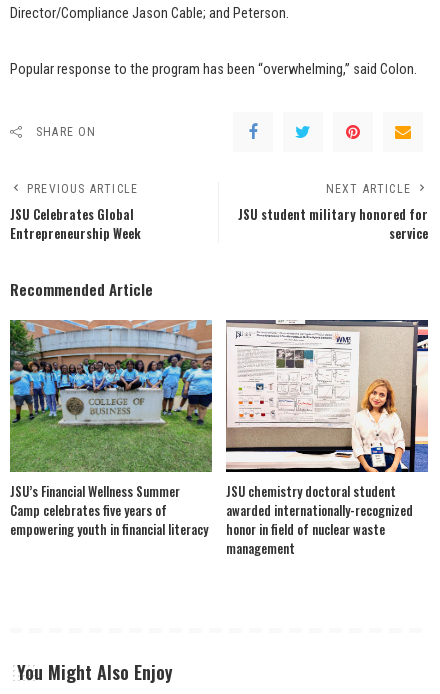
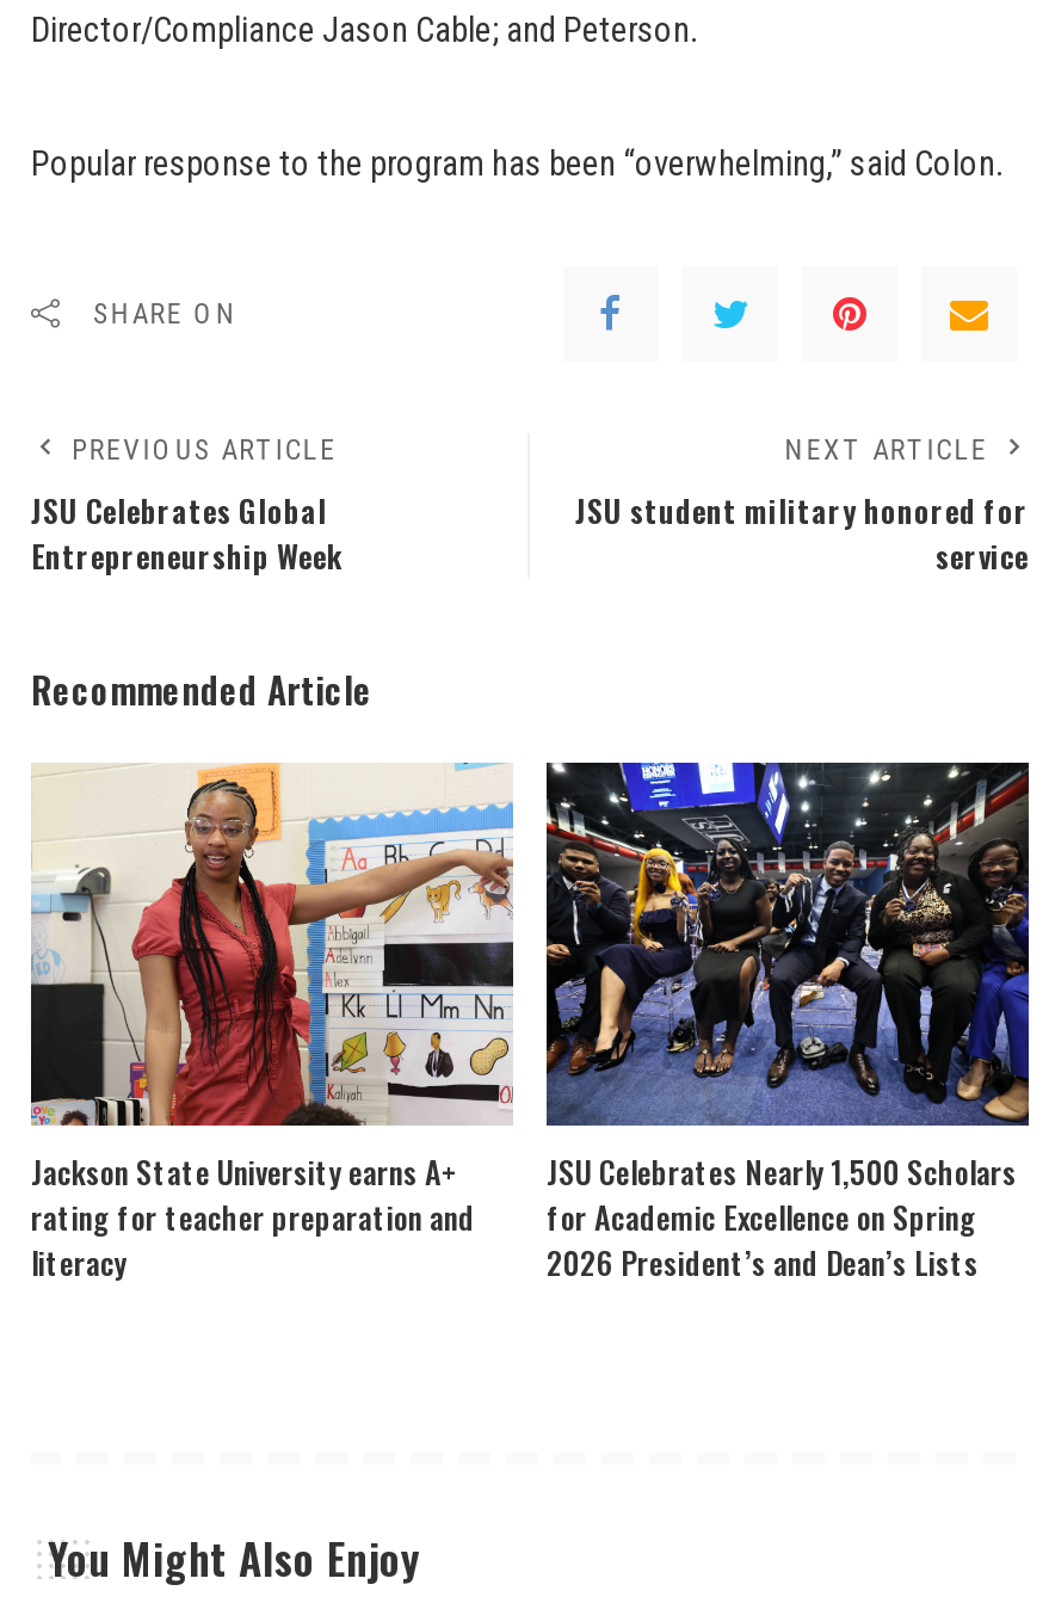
[9,319,213,539] [image] | JSU’s Financial Wellness Summer | Camp celebrates five years of | empowering youth in financial literacy -> [29,763,516,1285] [image] | Jackson State University earns A+ | rating for teacher preparation and | literacy
[225,319,429,558] [image] | JSU chemistry doctoral student | awarded internationally-recognized | honor in field of nuclear waste | management -> [547,760,1031,1285] [image] | JSU Celebrates Nearly 1,500 Scholars | for Academic Excellence on Spring | 2026 President’s and Dean’s Lists

